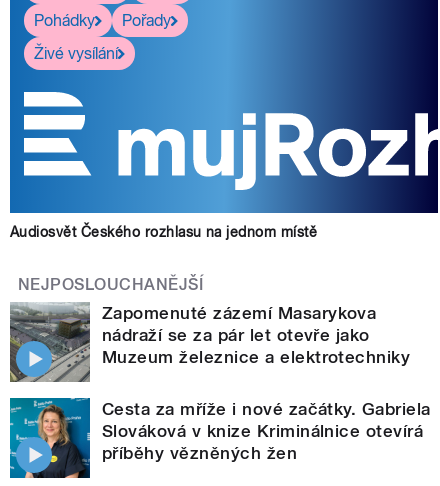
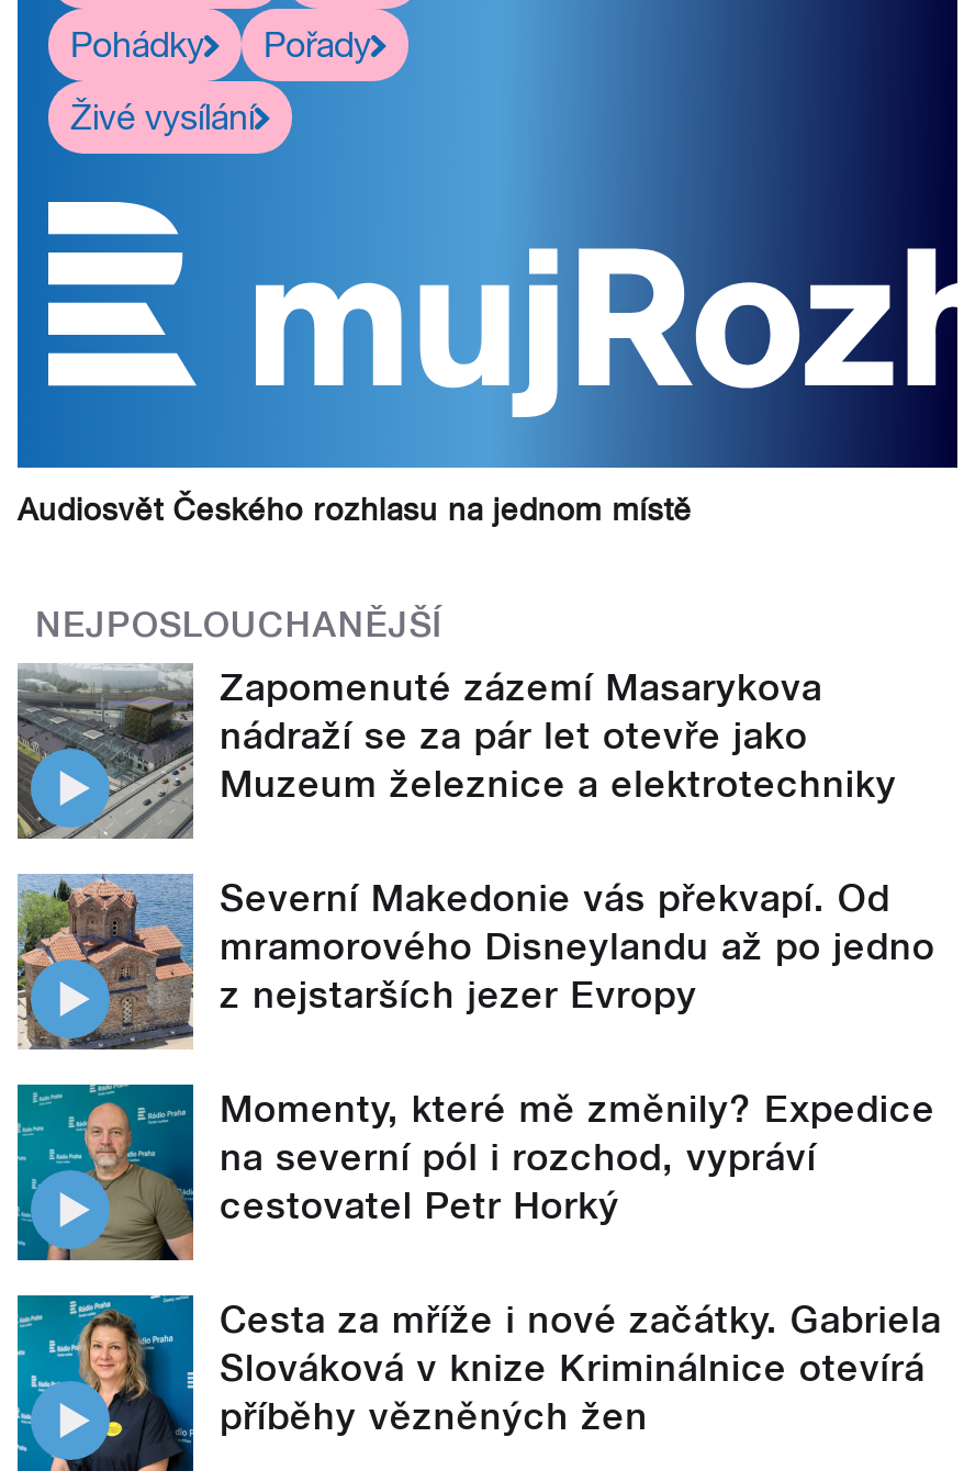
none -> [15,876,935,1228] [image] | Severní Makedonie vás překvapí. Od | mramorového Disneylandu až po jedno | z nejstarších jezer Evropy | Momenty, které mě změnily? Expedice | na severní pól i rozchod, vypráví | cestovatel Petr Horký
none -> [15,1082,193,1262] [image]

